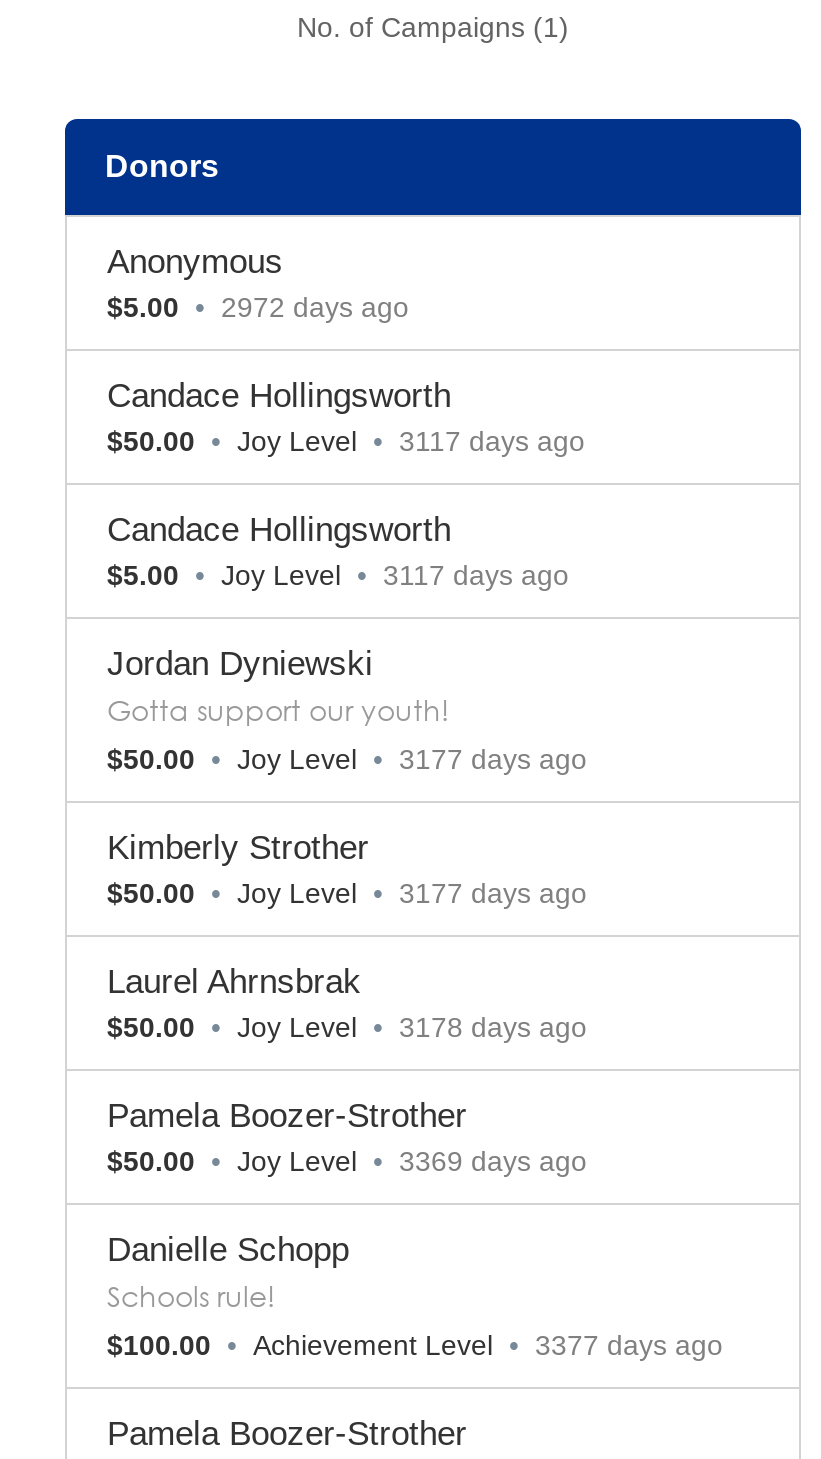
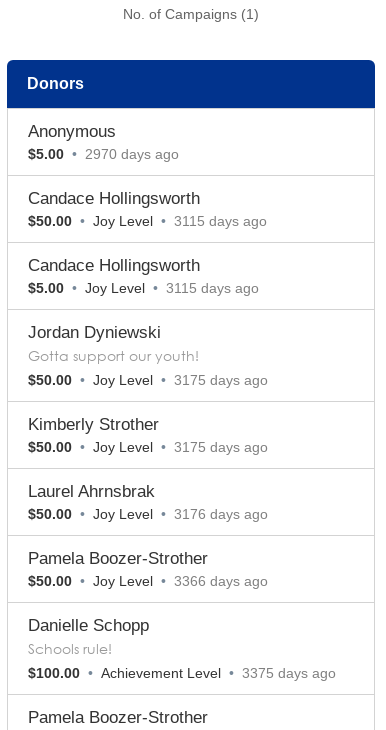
[107,291,409,323] $5.00 • 2972 days ago -> [28,146,179,162] $5.00 • 2970 days ago
[107,425,585,457] $50.00 • Joy Level • 3117 days ago -> [28,213,267,229] $50.00 • Joy Level • 3115 days ago
[107,559,569,591] $5.00 • Joy Level • 3117 days ago -> [28,280,259,296] $5.00 • Joy Level • 3115 days ago
[107,743,587,775] $50.00 • Joy Level • 3177 days ago -> [28,372,268,388] $50.00 • Joy Level • 3175 days ago
[107,877,587,909] $50.00 • Joy Level • 3177 days ago -> [28,439,268,455] $50.00 • Joy Level • 3175 days ago
[107,1011,587,1043] $50.00 • Joy Level • 3178 days ago -> [28,506,268,522] $50.00 • Joy Level • 3176 days ago
[107,1145,587,1177] $50.00 • Joy Level • 3369 days ago -> [28,573,268,589] $50.00 • Joy Level • 3366 days ago
[107,1329,723,1361] $100.00 • Achievement Level • 3377 days ago -> [28,665,336,681] $100.00 • Achievement Level • 3375 days ago

